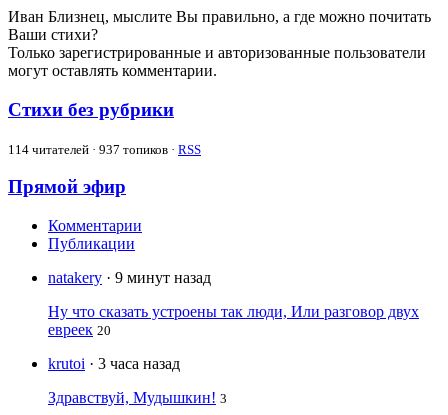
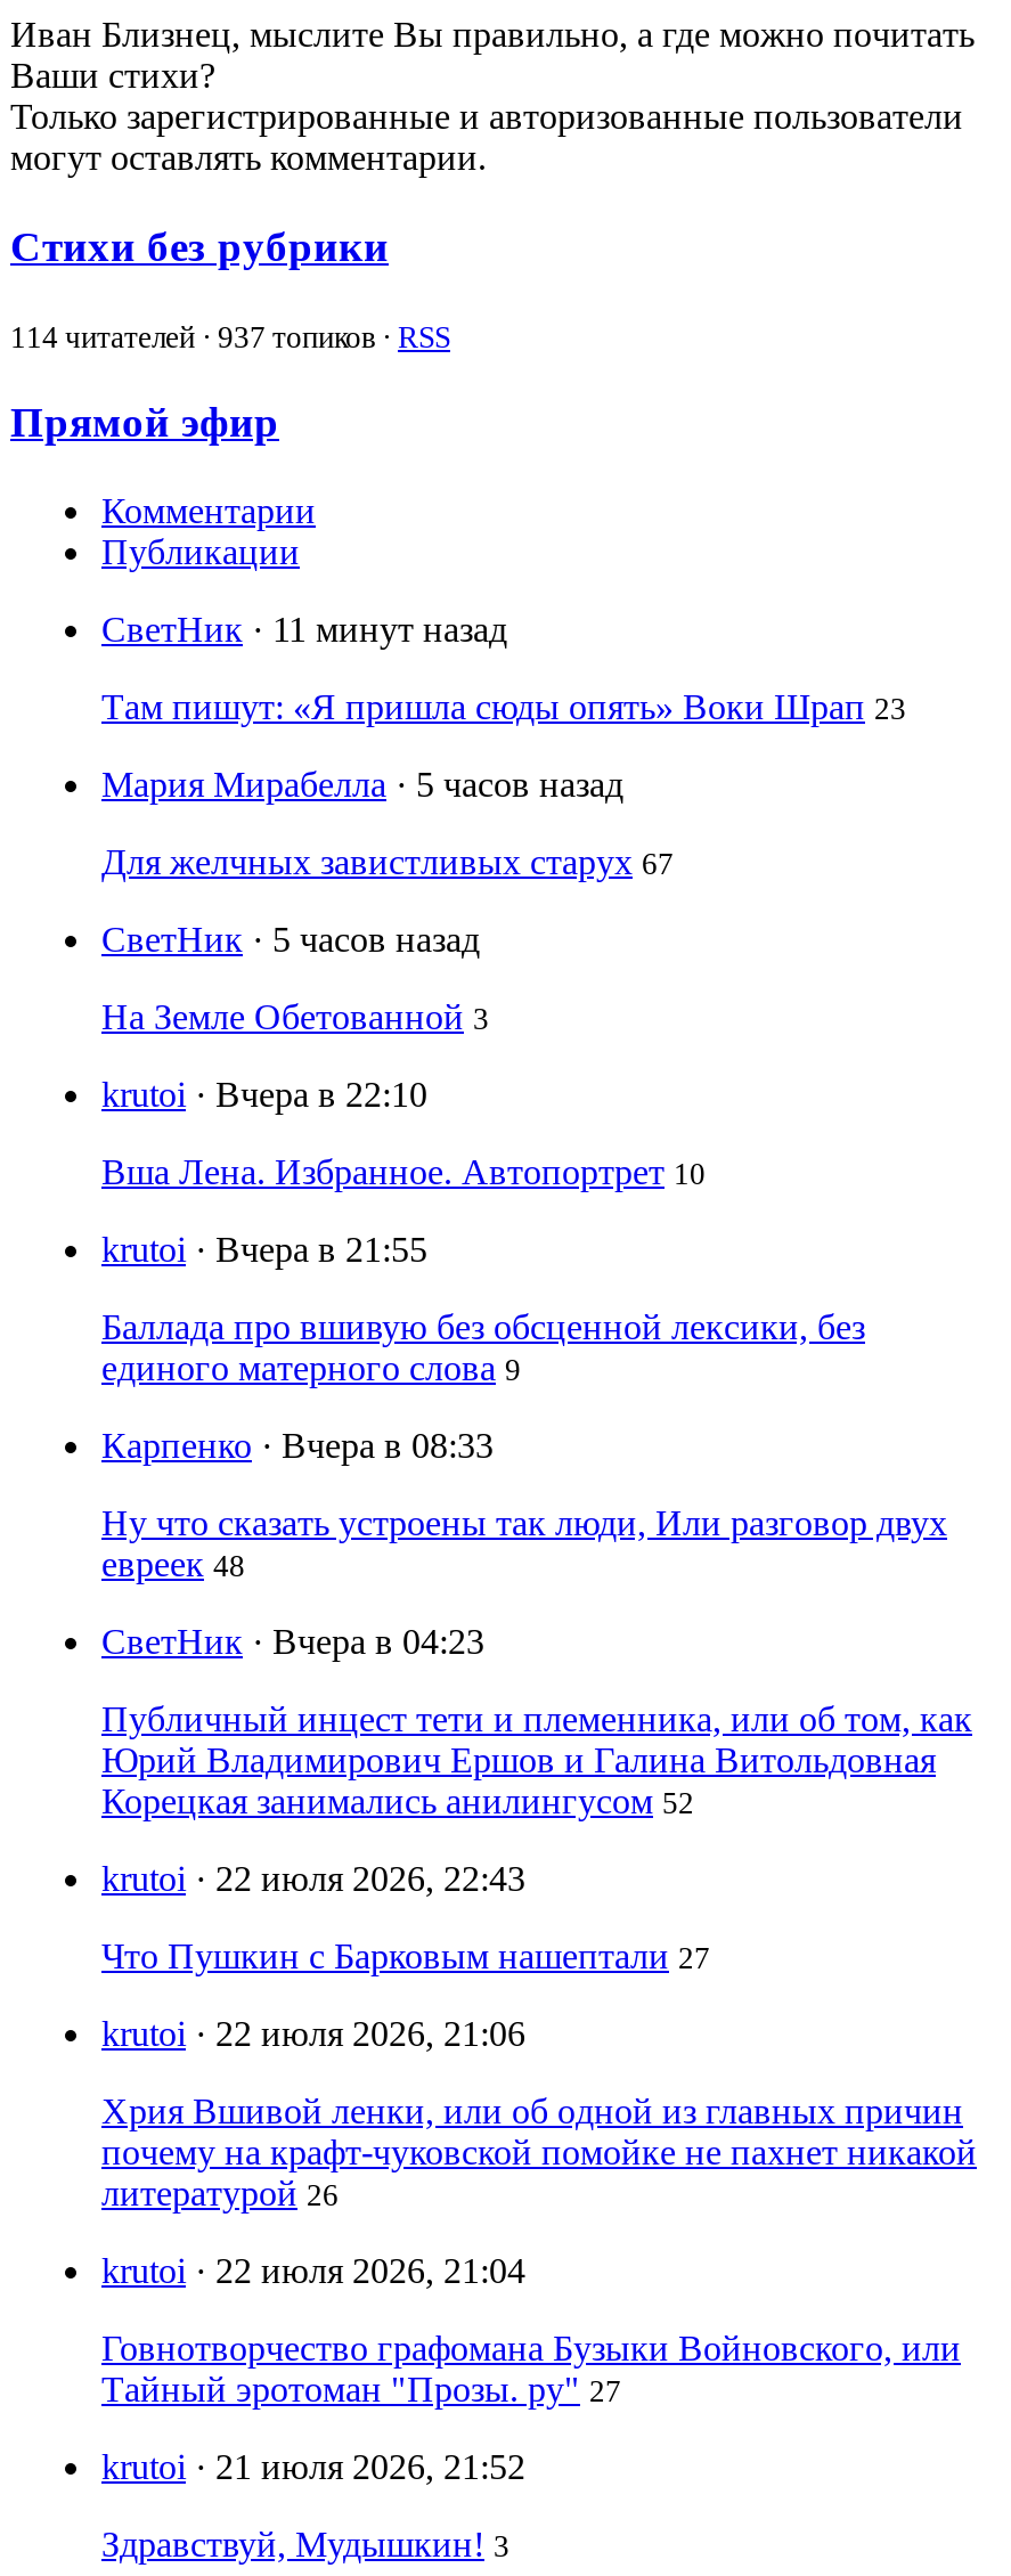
[48,269,211,286] natakery · 9 минут назад -> [101,610,906,1465] СветНик · 11 минут назад | Там пишут: «Я пришла сюды опять» Воки Шрап 23 | Мария Мирабелла · 5 часов назад | Для желчных завистливых старух 67 | СветНик · 5 часов назад | На Земле Обетованной 3 | krutoi · Вчера в 22:10 | Вша Лена. Избранное. Автопортрет 10 | krutoi · Вчера в 21:55 | Баллада про вшивую без обсценной лексики, без | единого матерного слова 9 | Карпенко · Вчера в 08:33
[48,321,180,372] евреек 20 | krutoi · 3 часа назад -> [101,1545,977,2486] евреек 48 | СветНик · Вчера в 04:23 | Публичный инцест тети и племенника, или об том, как | Юрий Владимирович Ершов и Галина Витольдовная | Корецкая занимались анилингусом 52 | krutoi · 22 июля 2026, 22:43 | Что Пушкин с Барковым нашептали 27 | krutoi · 22 июля 2026, 21:06 | Хрия Вшивой ленки, или об одной из главных причин | почему на крафт-чуковской помойке не пахнет никакой | литературой 26 | krutoi · 22 июля 2026, 21:04 | Говнотворчество графомана Бузыки Войновского, или | Тайный эротоман "Прозы. ру" 27 | krutoi · 21 июля 2026, 21:52

